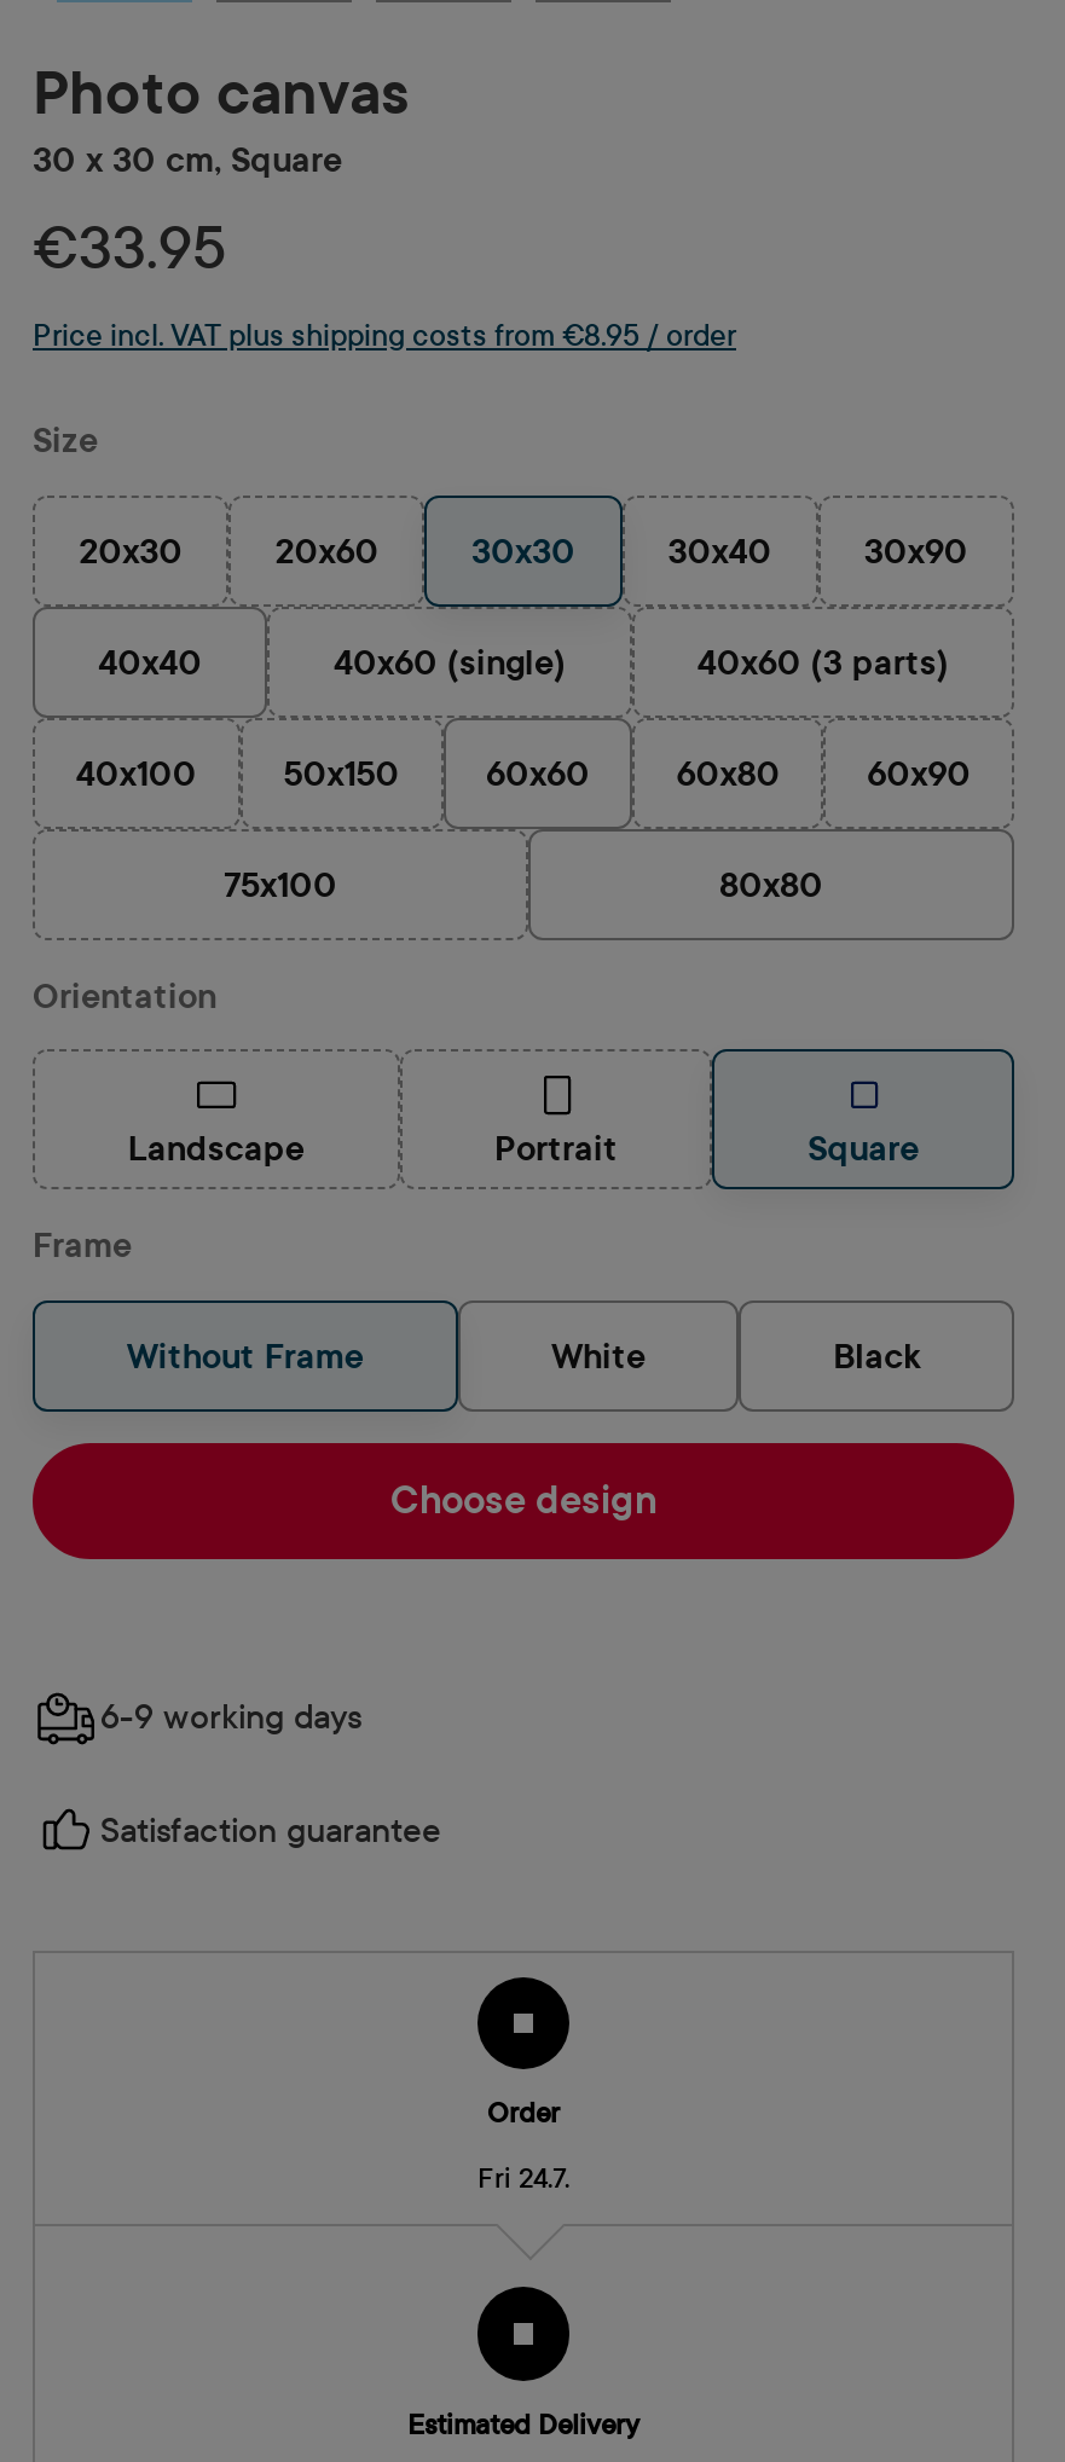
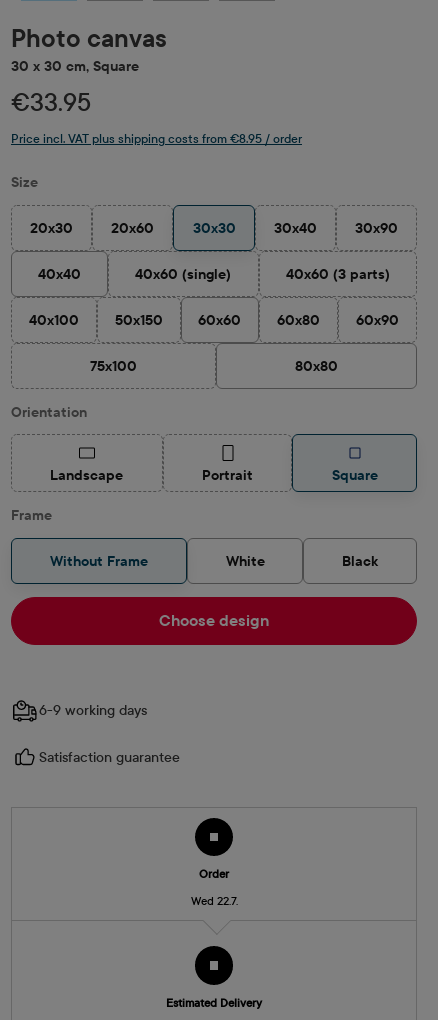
[477,2162,569,2196] Fri 24.7. -> [190,894,237,908] Wed 22.7.

